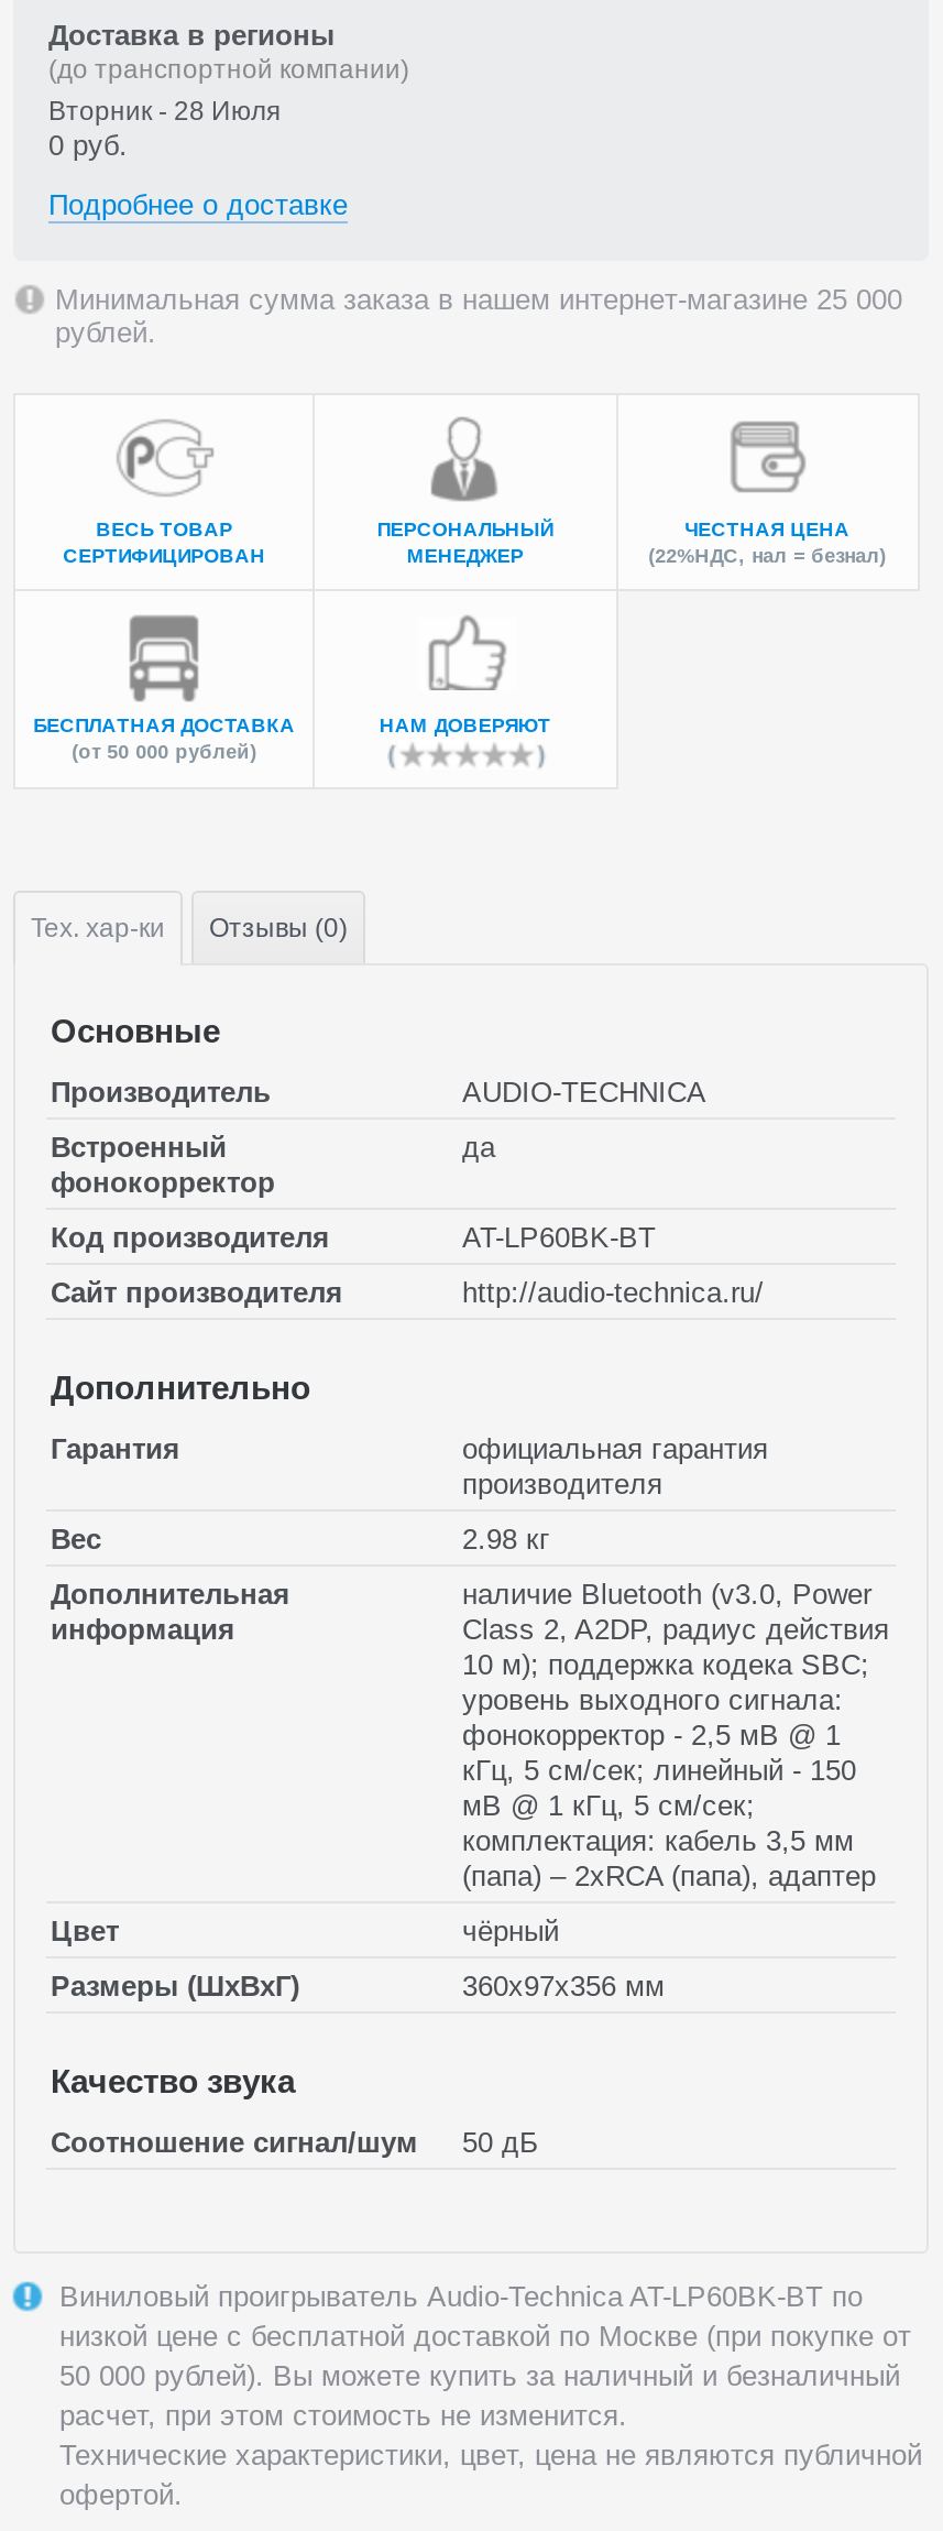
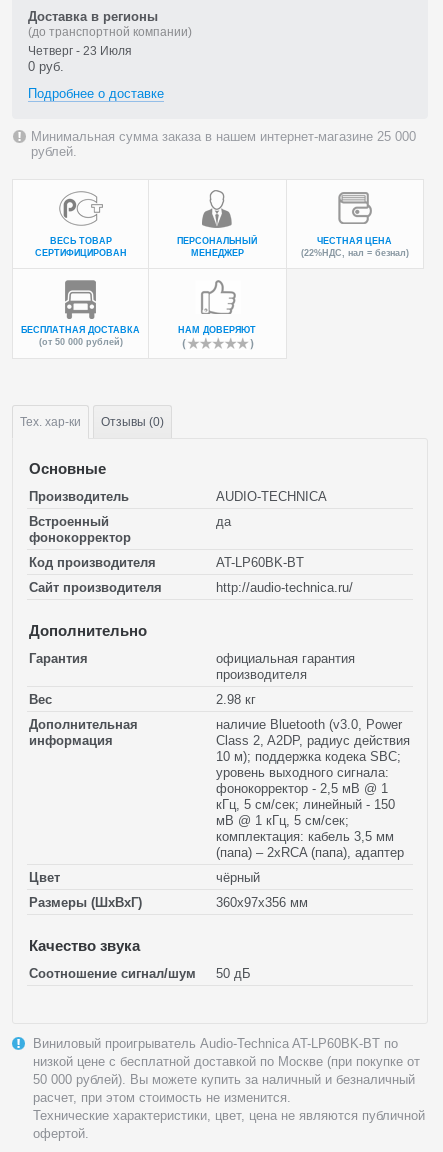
[48,96,282,127] Вторник - 28 Июля -> [28,44,132,58] Четверг - 23 Июля

